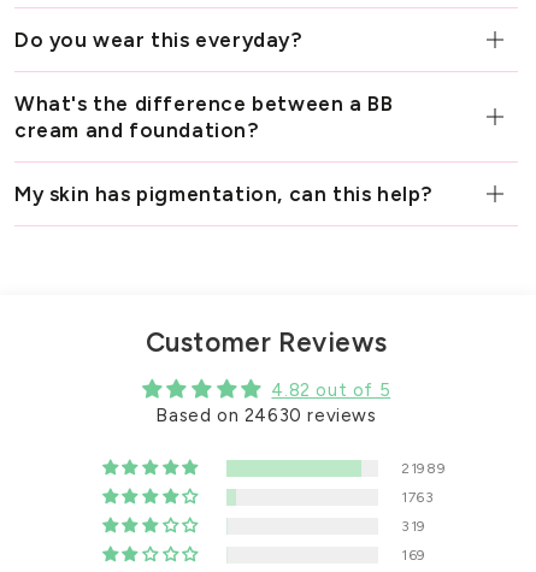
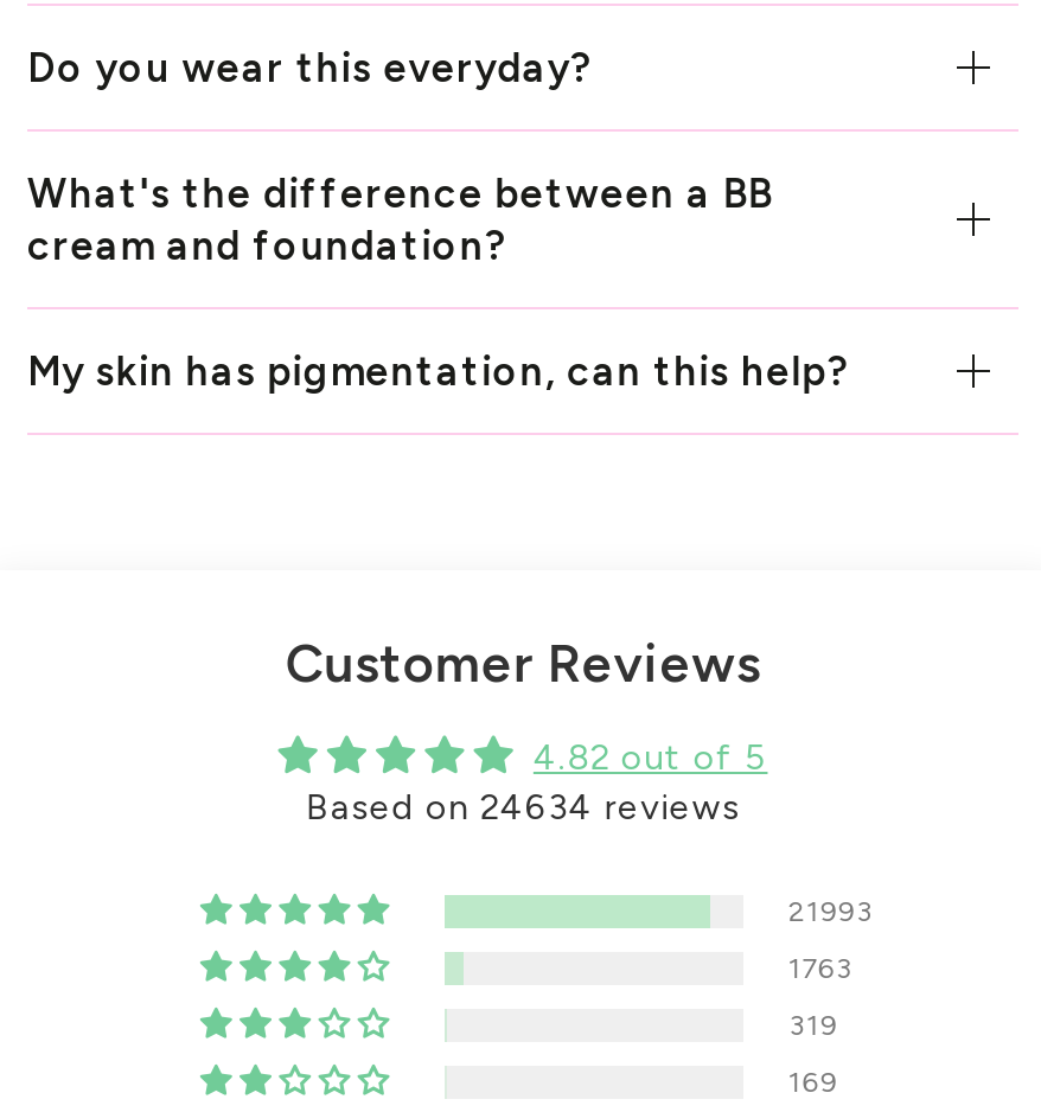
[156,405,377,427] Based on 24630 reviews -> [306,787,740,830] Based on 24634 reviews
[401,460,446,477] 21989 -> [789,896,874,929] 21993

